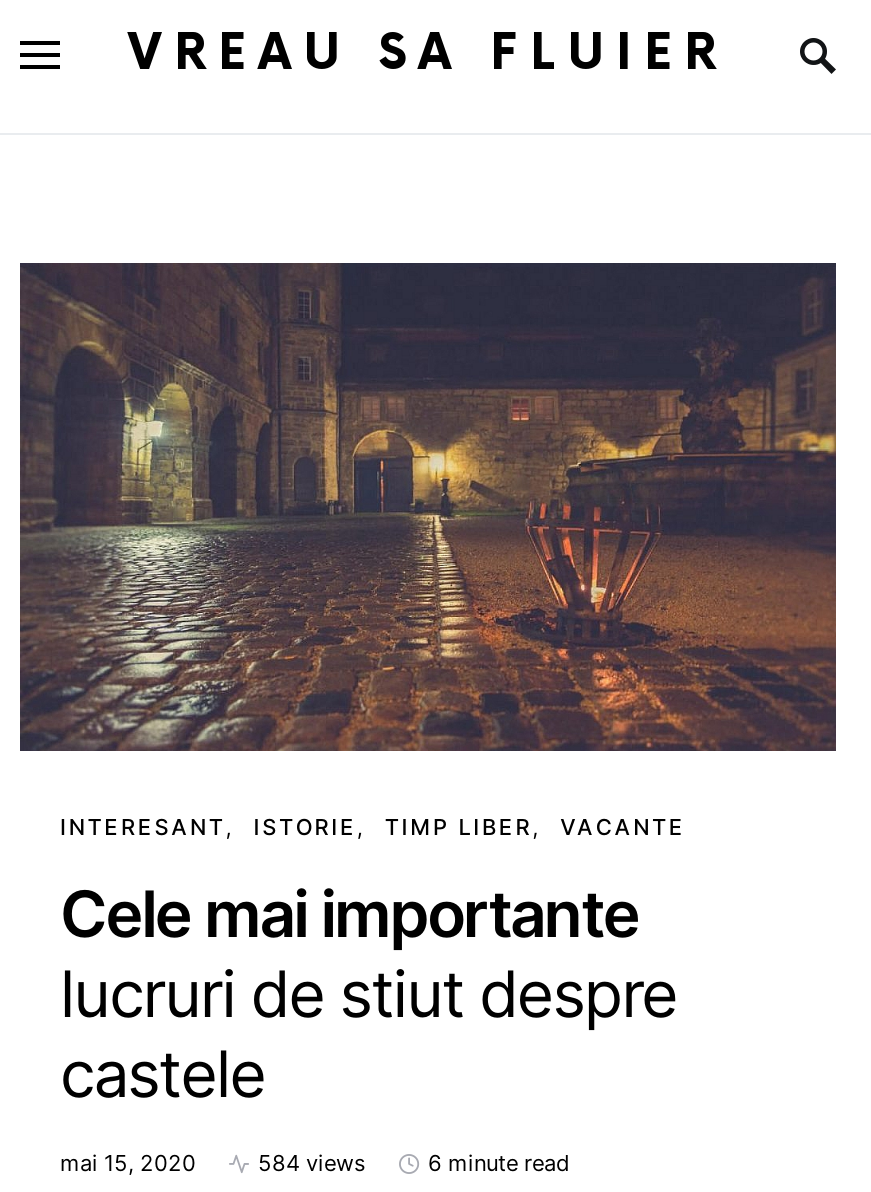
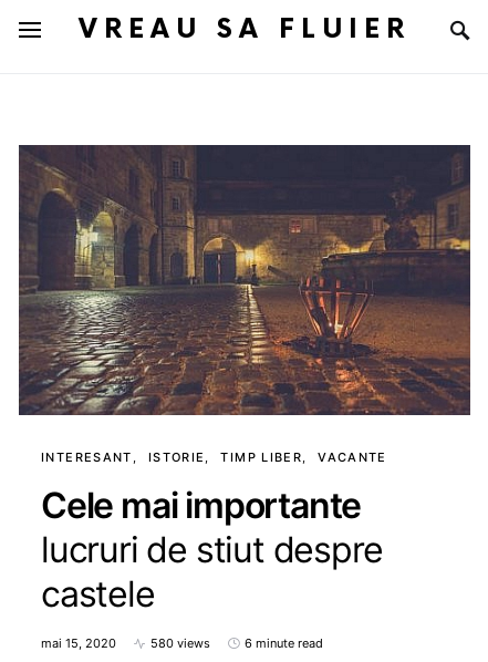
[258,1149,366,1177] 584 views -> [150,635,210,651] 580 views

